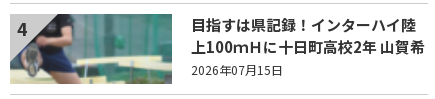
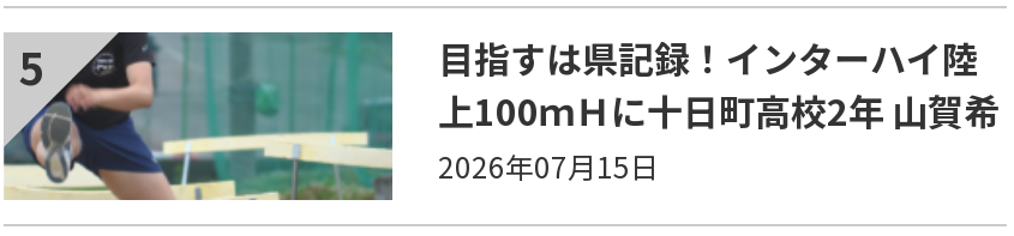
[16,15,27,41] 4 -> [19,34,46,96] 5

